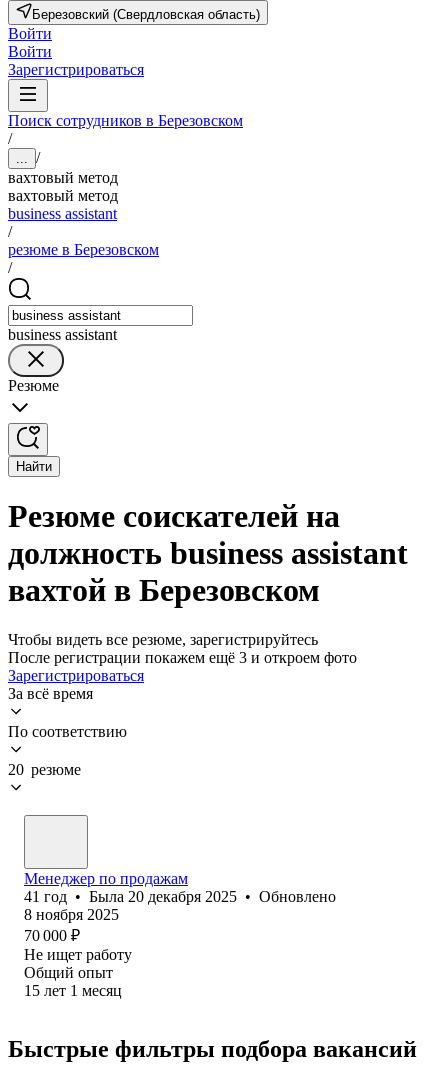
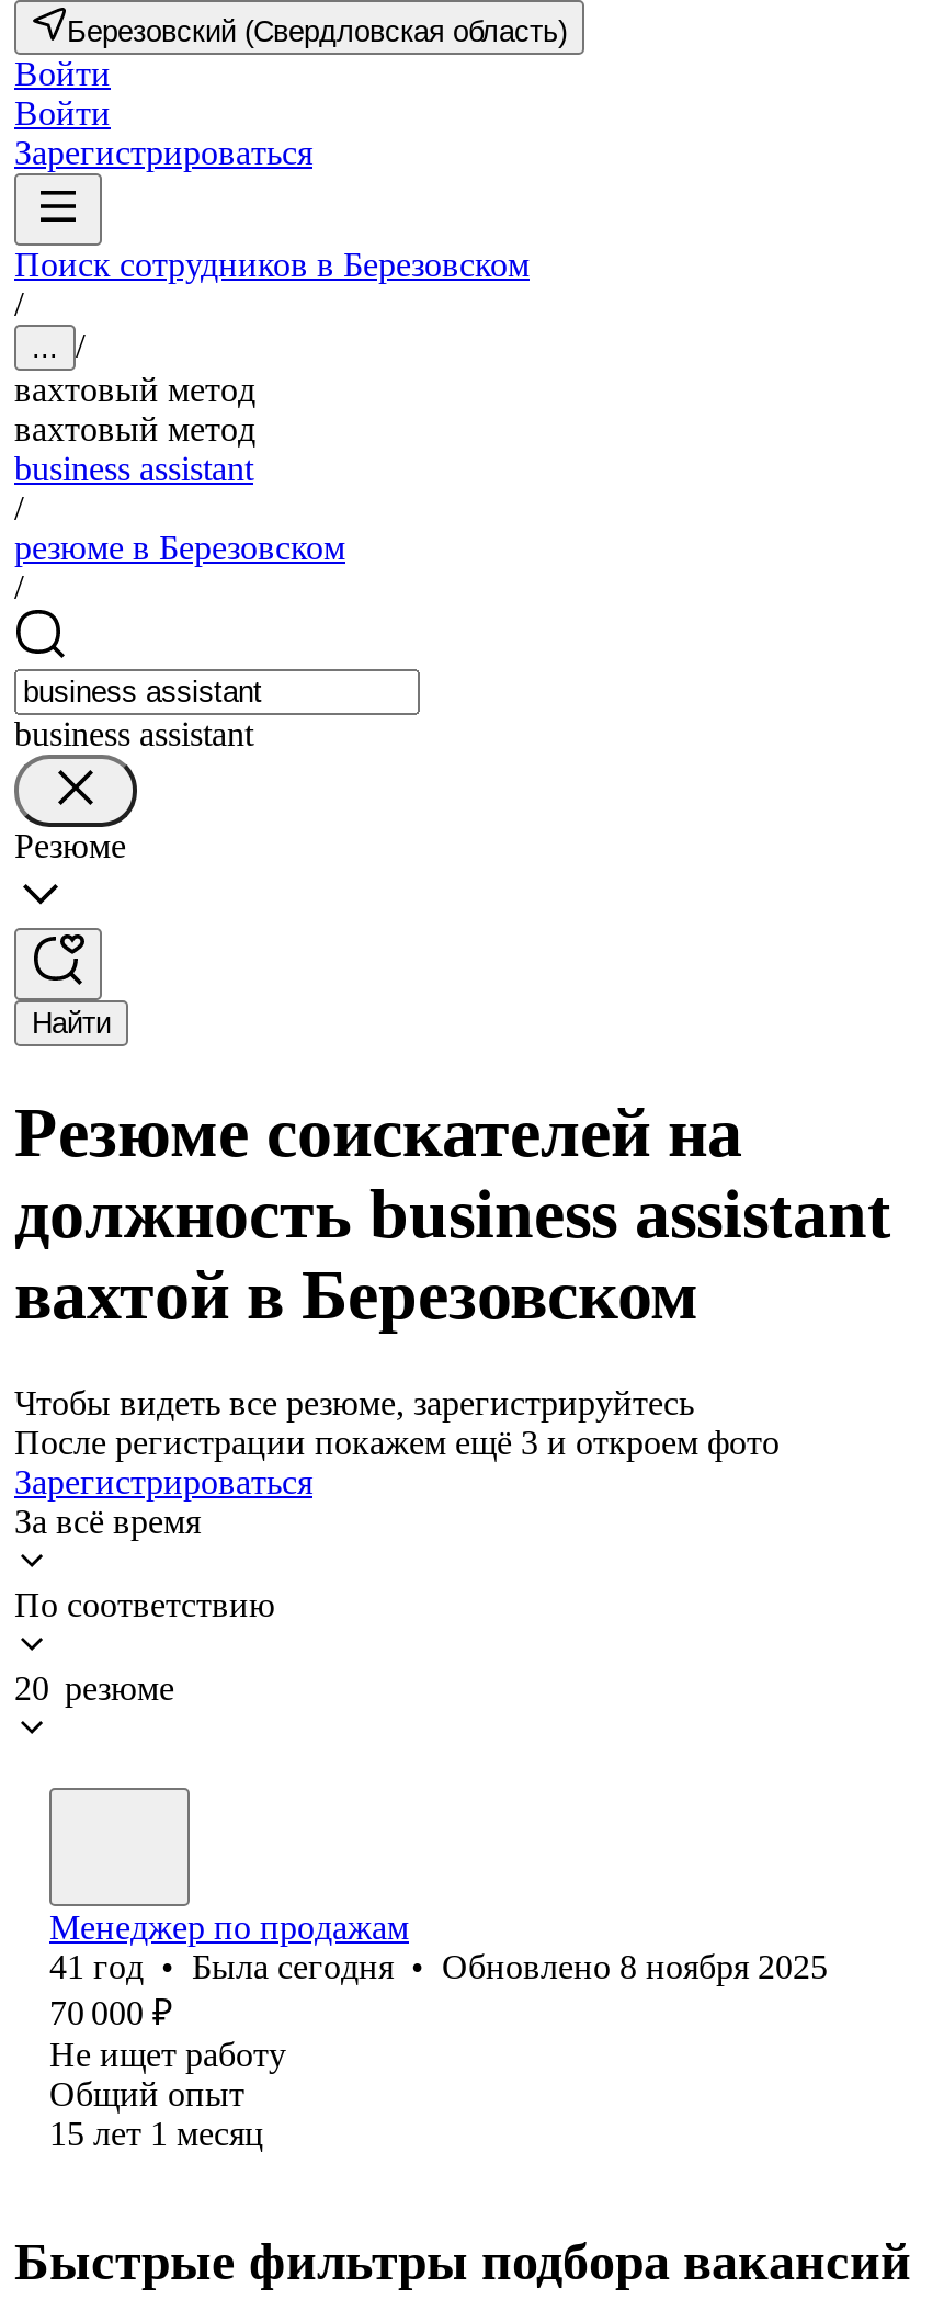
[24,888,336,923] 41 год • Была 20 декабря 2025 • Обновлено | 8 ноября 2025 -> [49,1948,828,1985] 41 год • Была сегодня • Обновлено 8 ноября 2025

